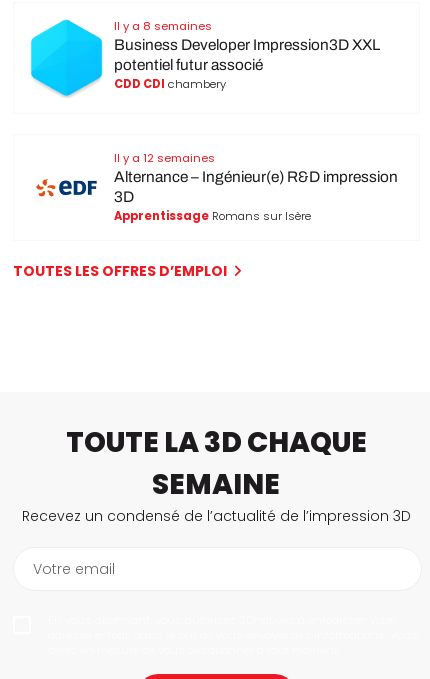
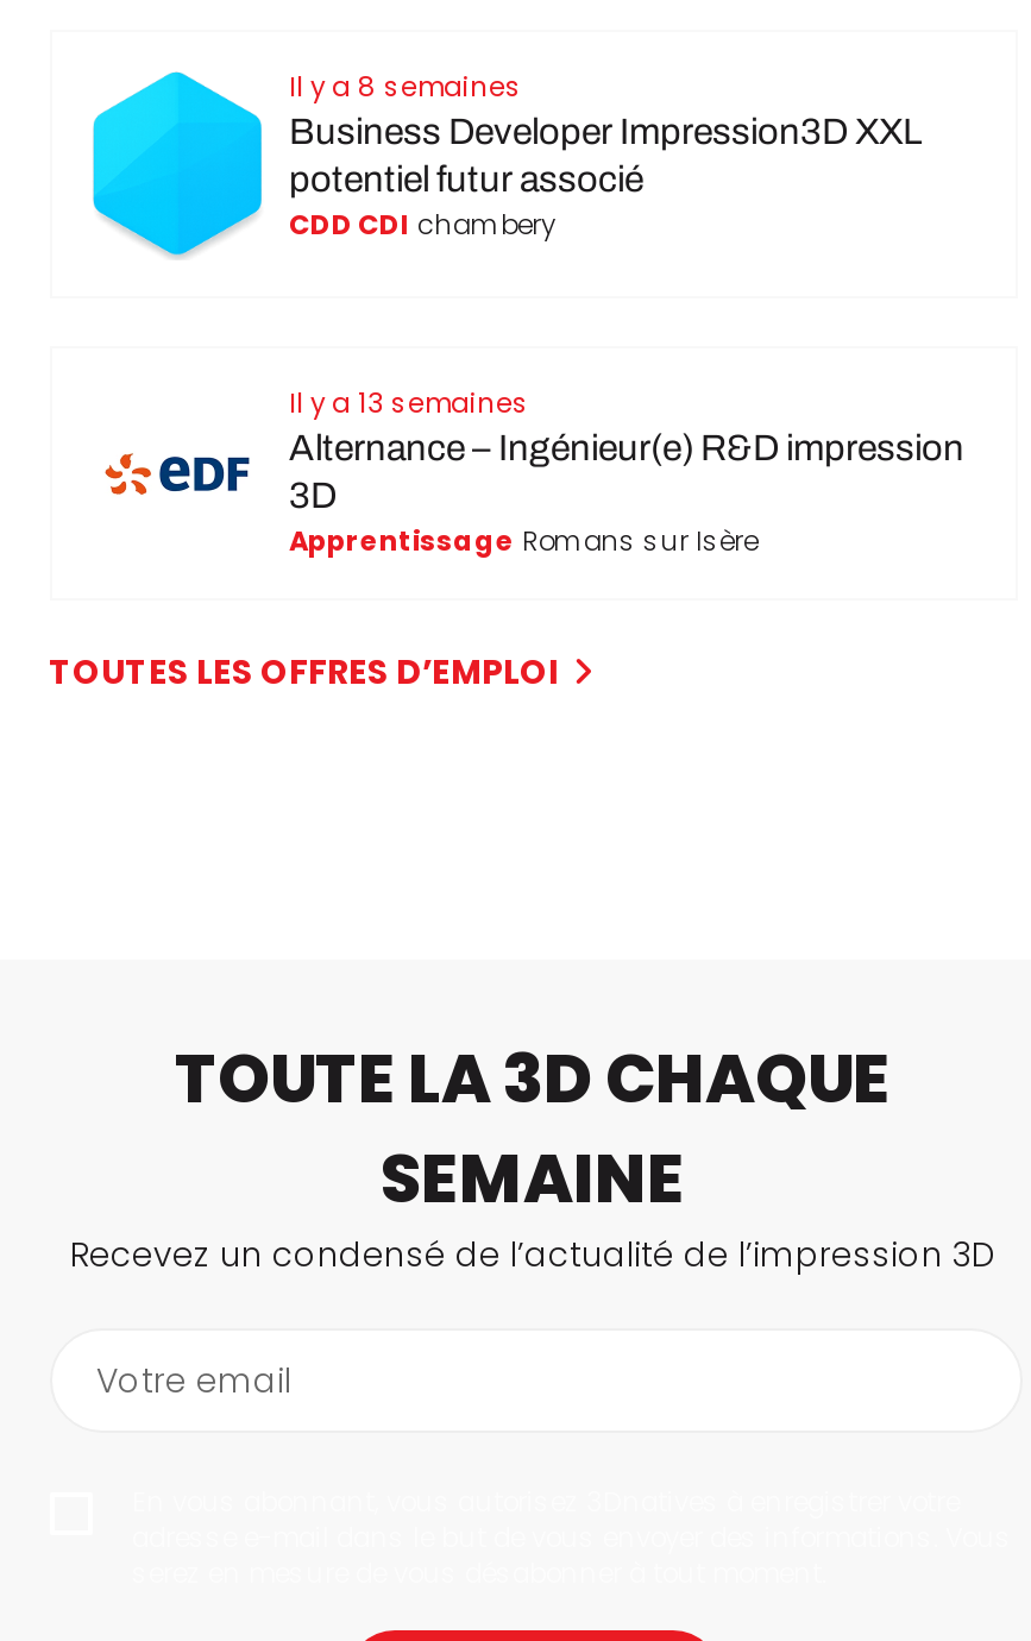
[113,150,214,166] Il y a 12 semaines -> [289,383,529,421] Il y a 13 semaines

